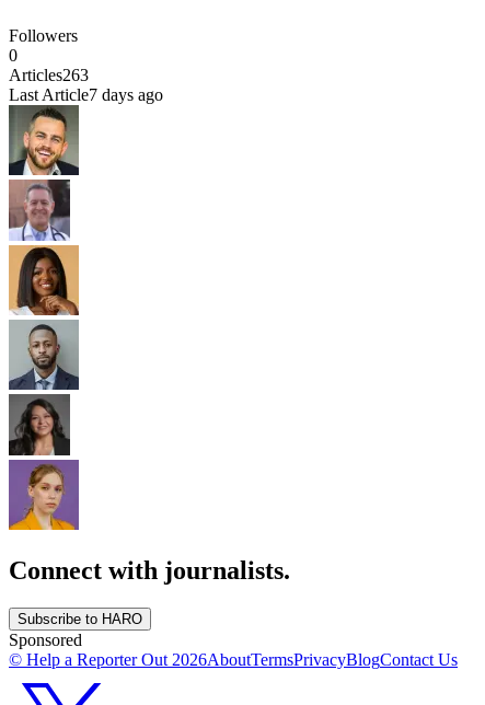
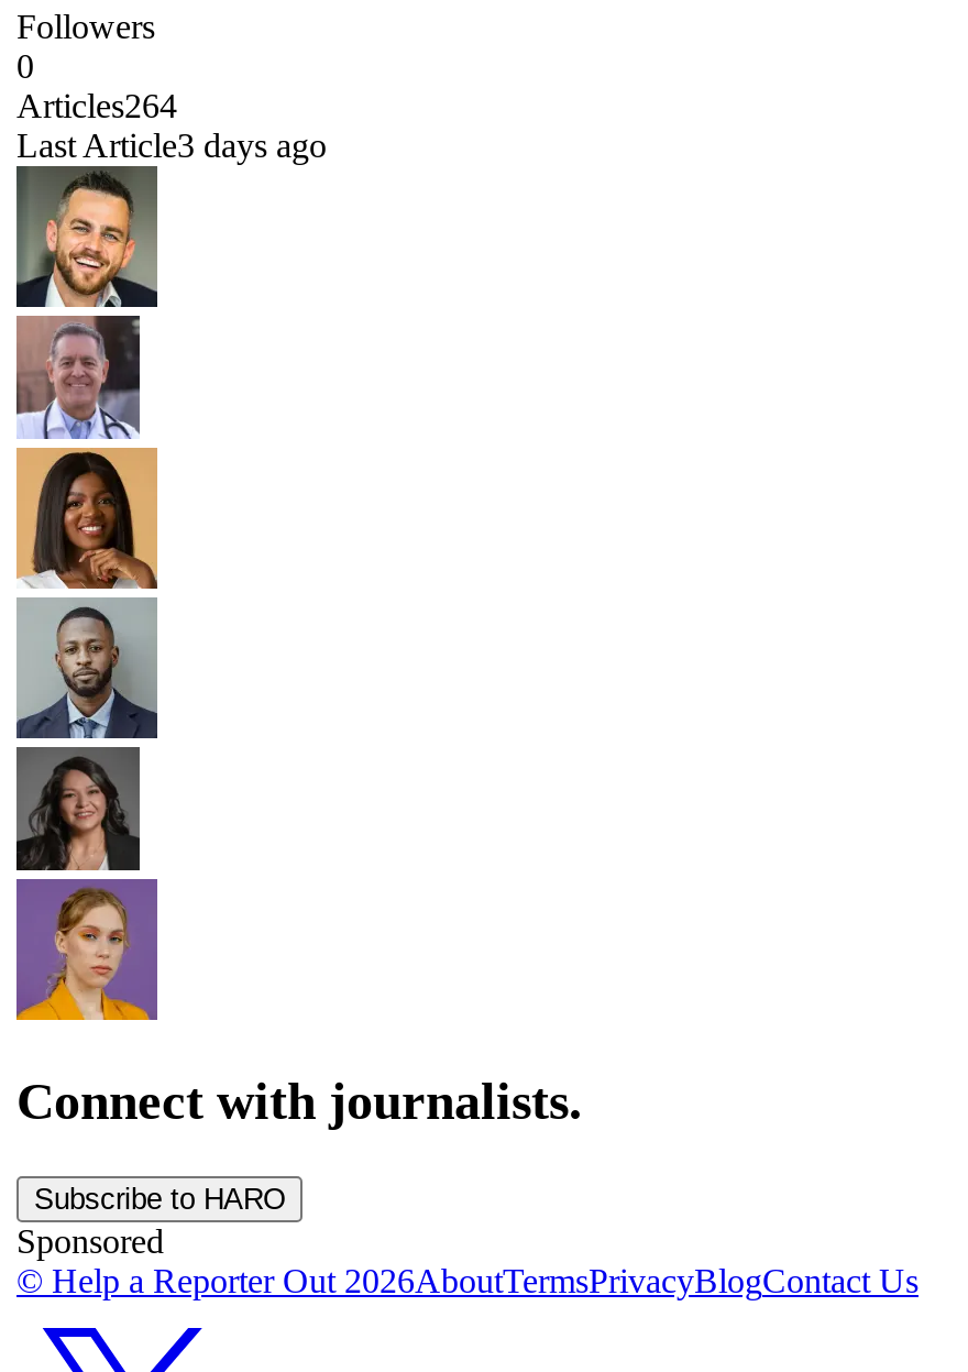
[9,66,89,85] Articles263 -> [16,88,177,125] Articles264
[9,86,163,105] Last Article7 days ago -> [16,128,327,165] Last Article3 days ago

